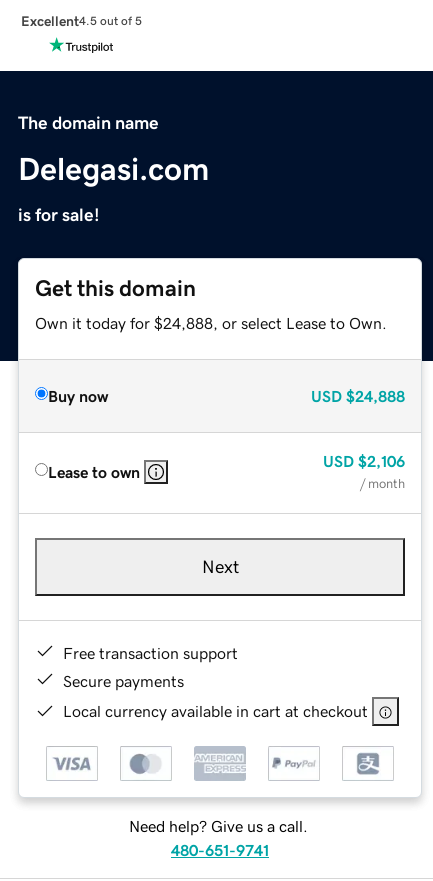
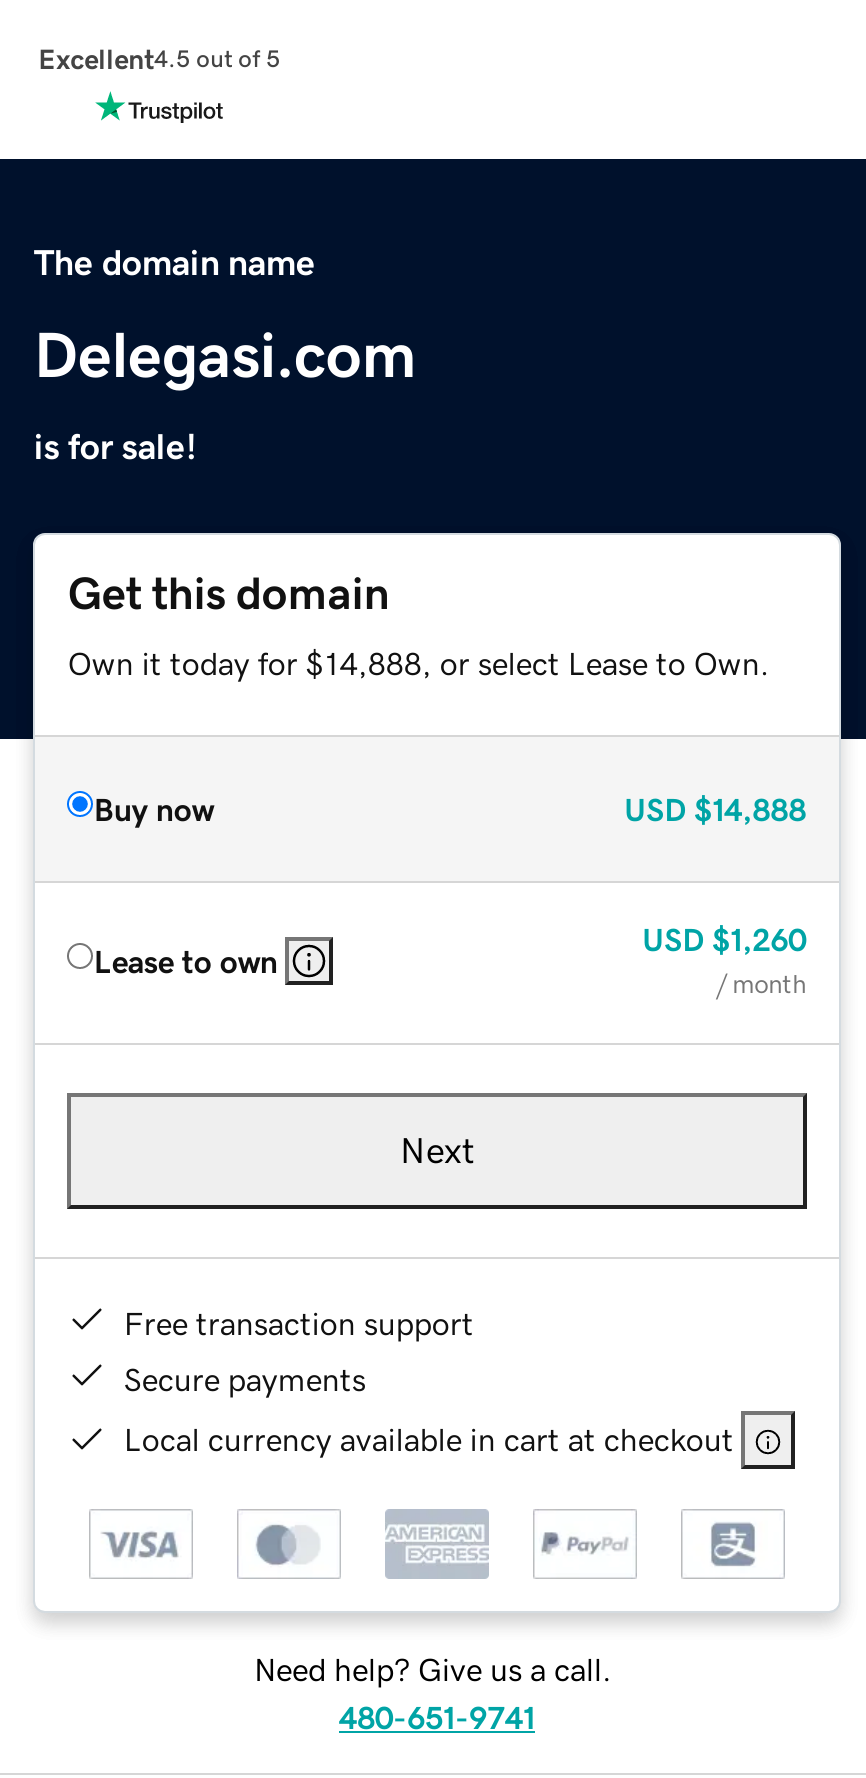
[35,315,387,331] Own it today for $24,888, or select Lease to Own. -> [68,646,770,678] Own it today for $14,888, or select Lease to Own.
[311,388,405,404] USD $24,888 -> [624,792,806,824] USD $14,888
[323,453,405,469] USD $2,106 -> [642,922,806,954] USD $1,260

